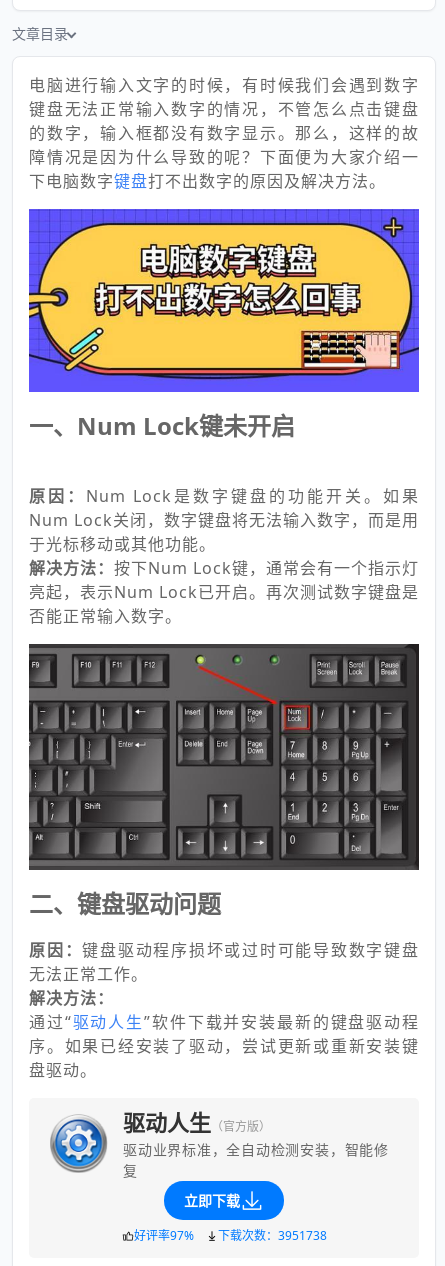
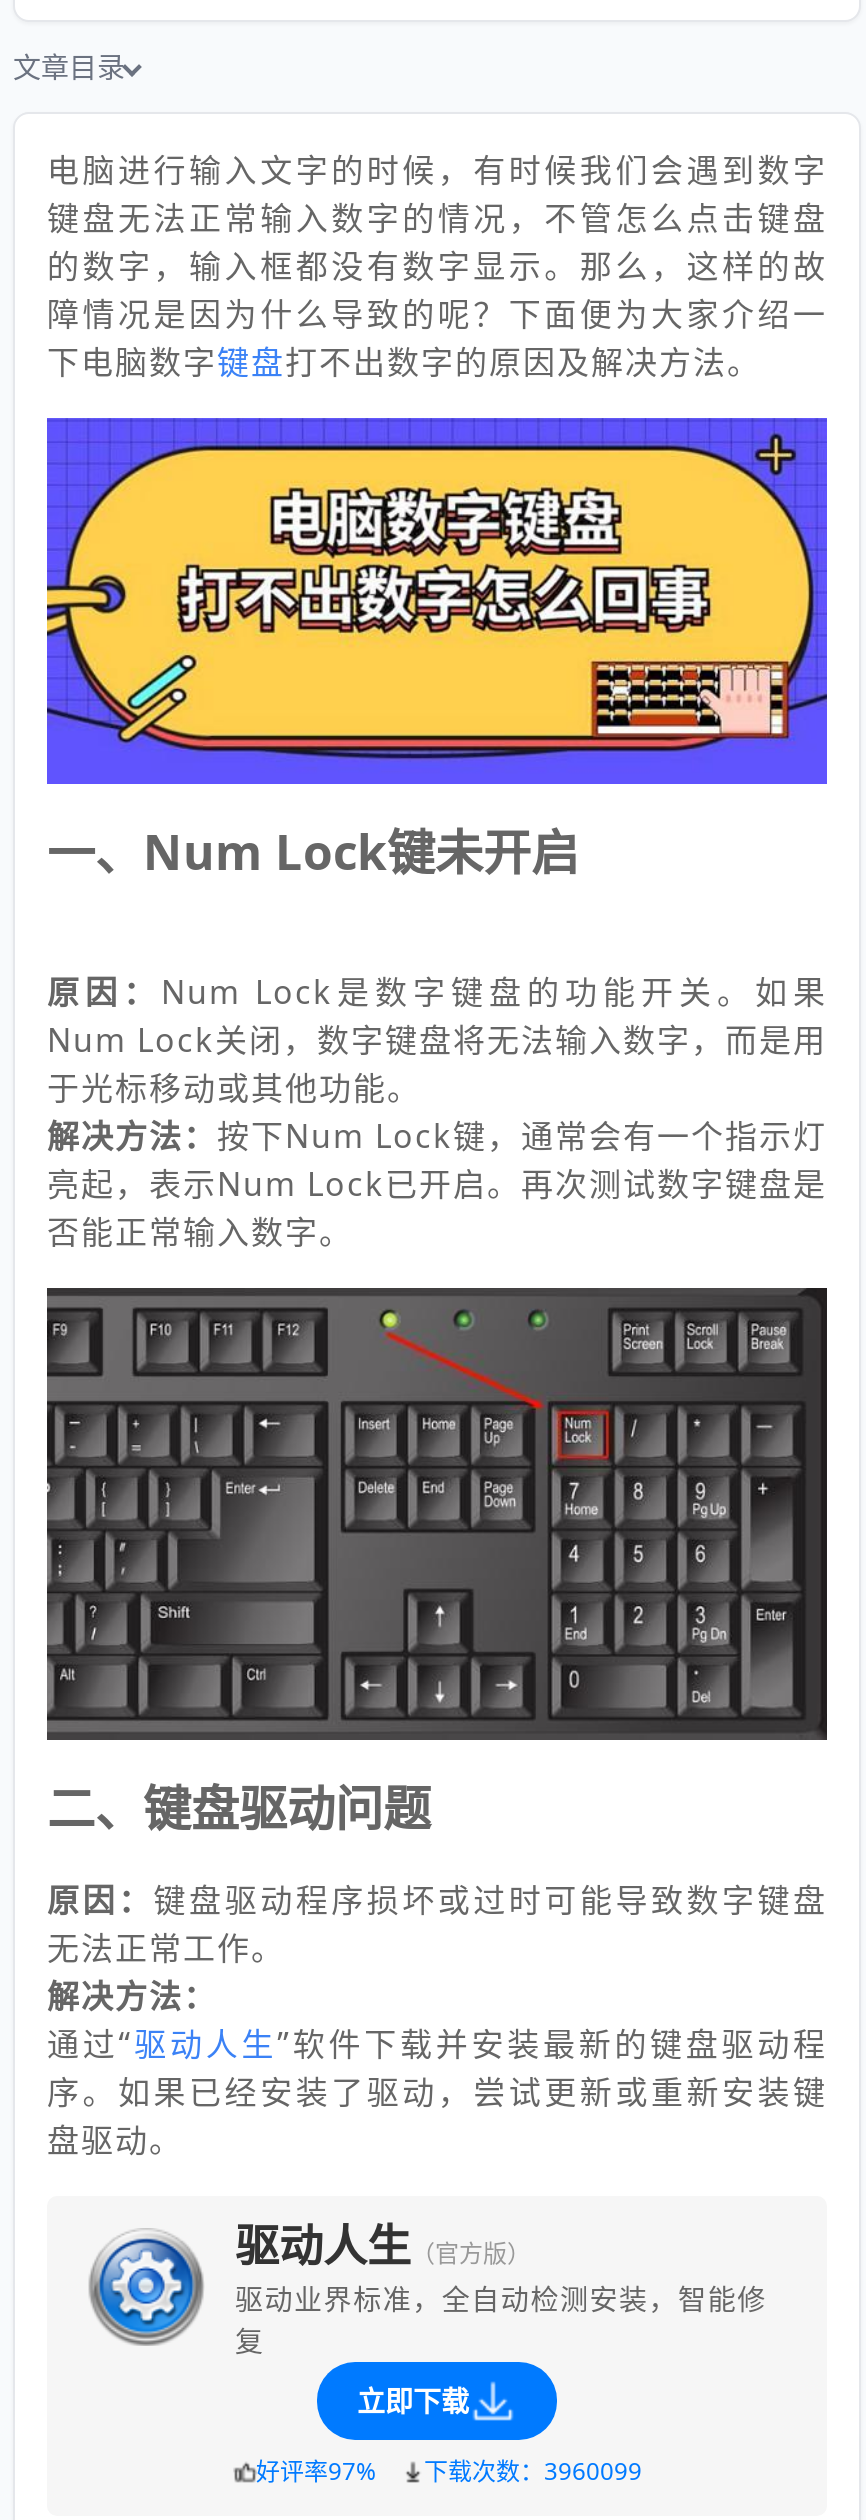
[133,1227,326,1244] 好评率97% 下载次数：3951738 -> [256,2455,642,2489] 好评率97% 下载次数：3960099

